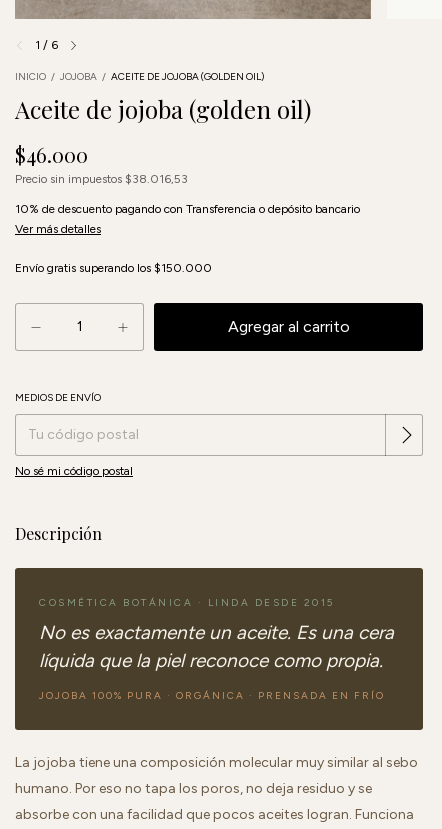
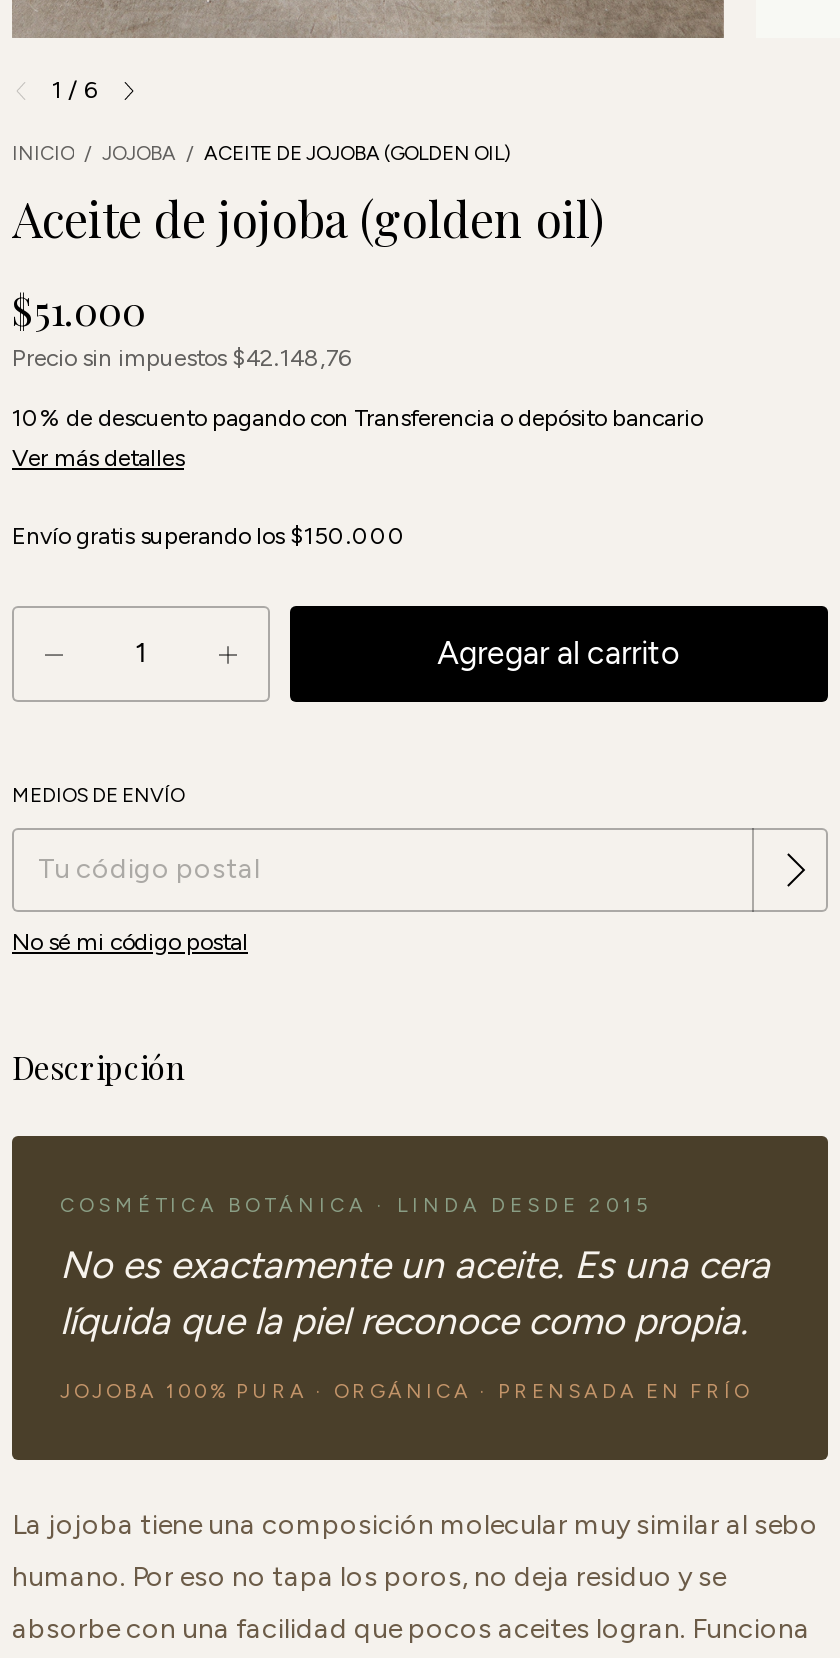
[15,141,88,168] $46.000 -> [12,283,146,337] $51.000
[15,172,188,186] Precio sin impuestos $38.016,53 -> [12,345,352,373] Precio sin impuestos $42.148,76

